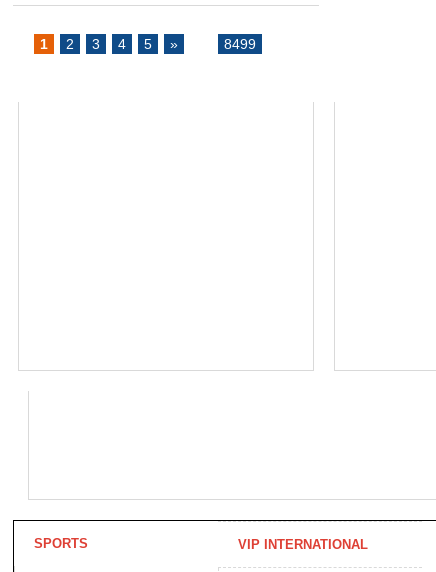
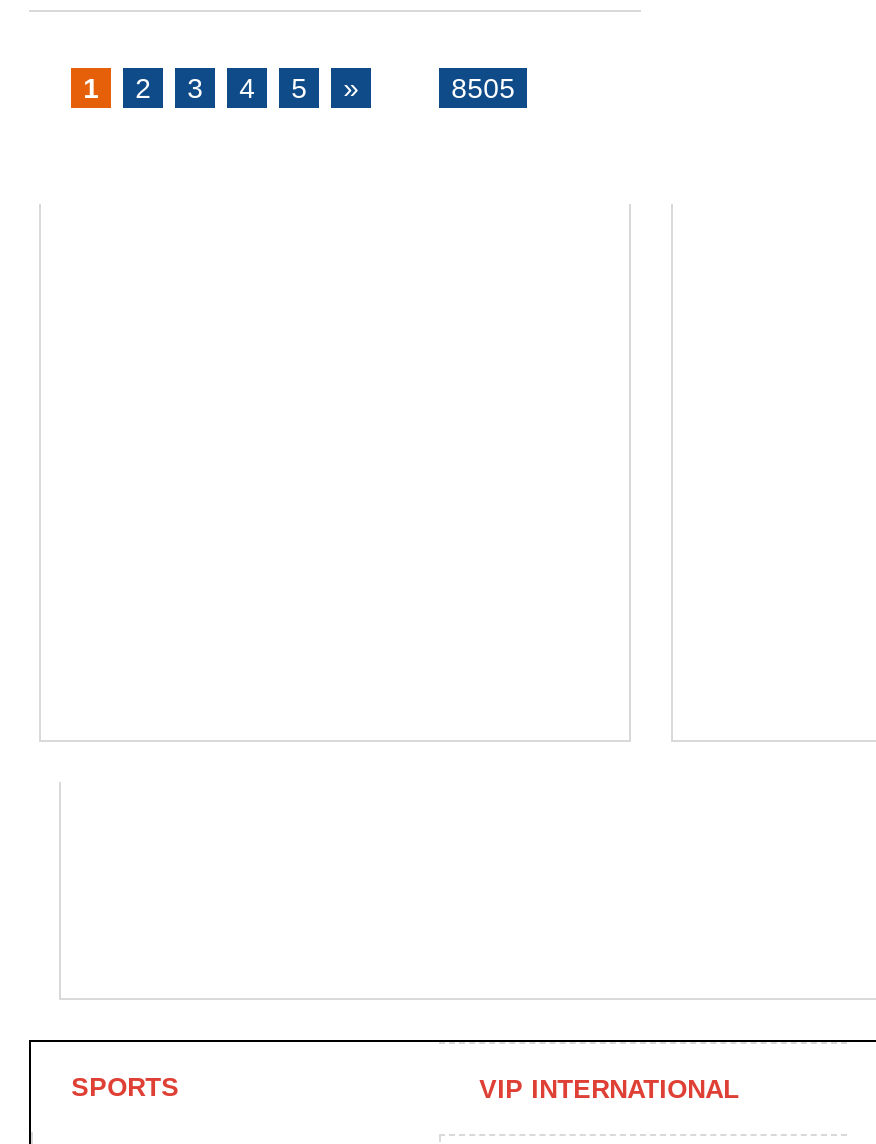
[224,36,256,52] 8499 -> [451,72,515,104] 8505

